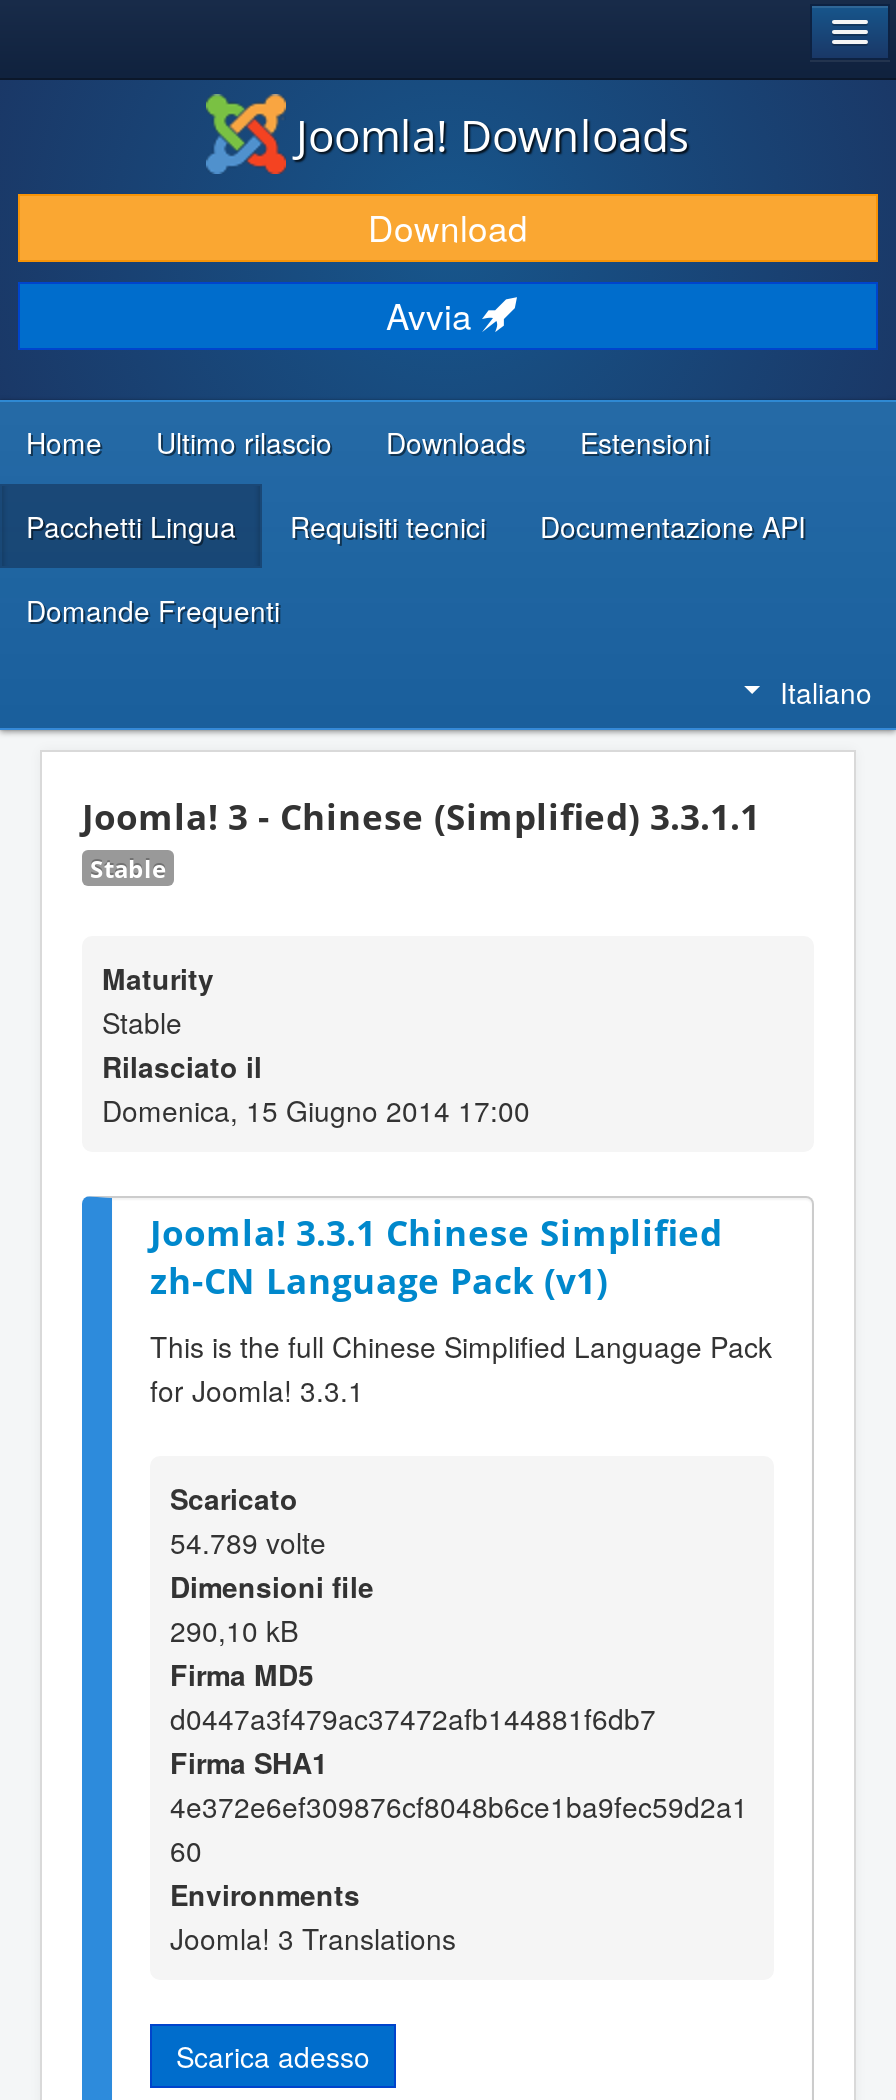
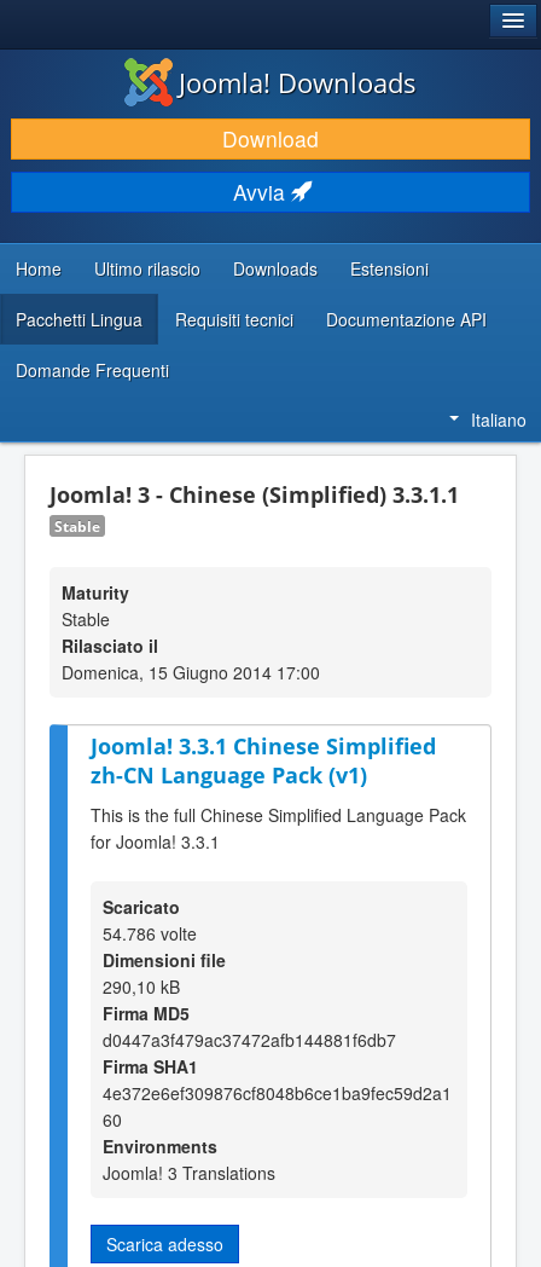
[170,1522,326,1562] 54.789 volte -> [103,921,197,945] 54.786 volte

